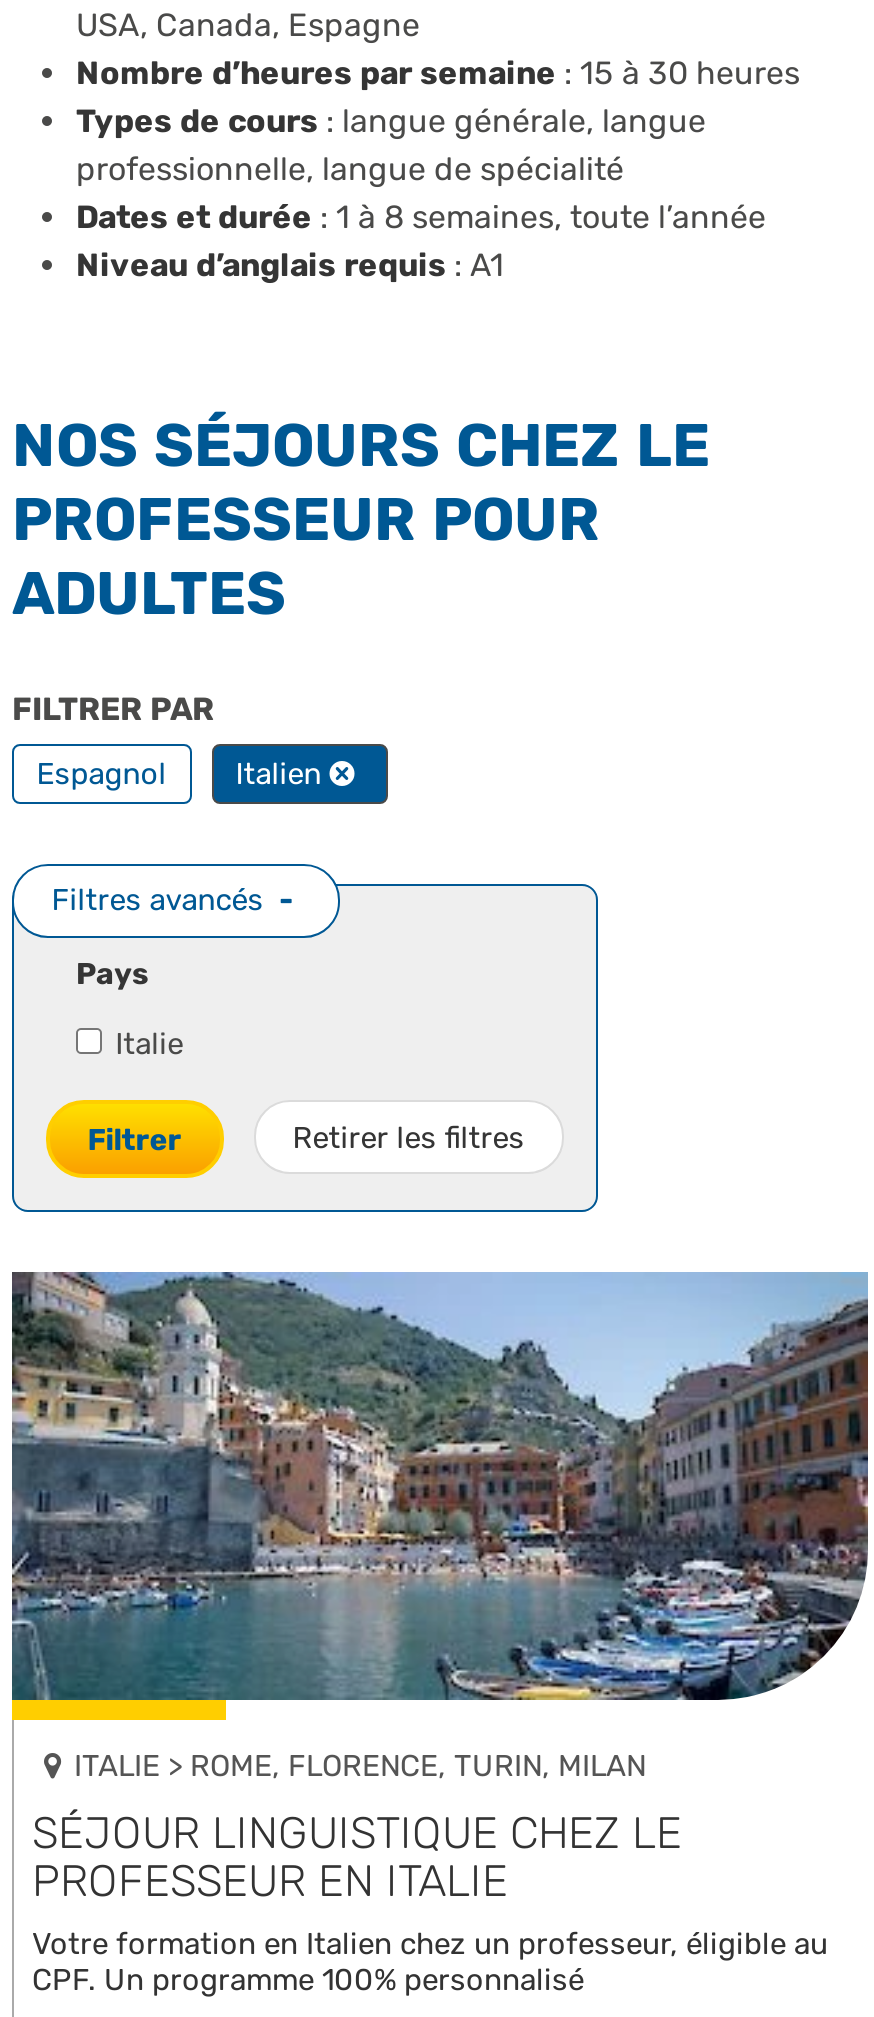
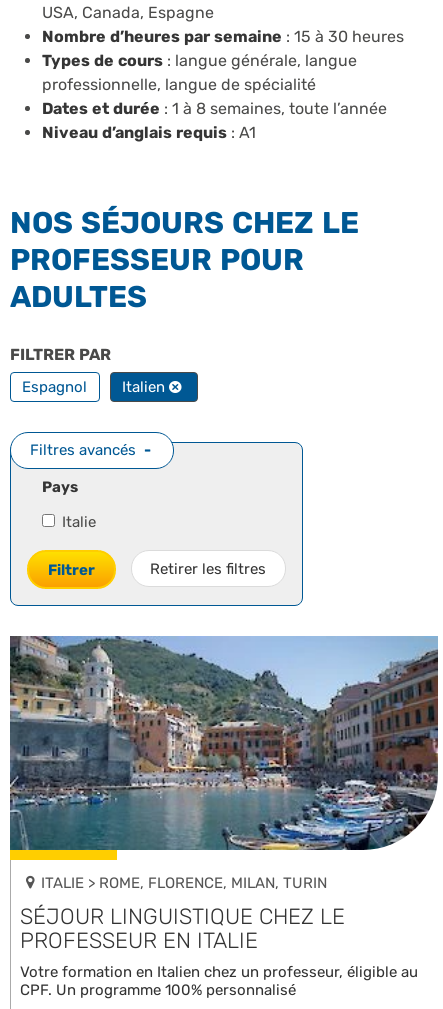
[74,1749,646,1785] ITALIE > ROME, FLORENCE, TURIN, MILAN -> [41,874,327,892] ITALIE > ROME, FLORENCE, MILAN, TURIN

